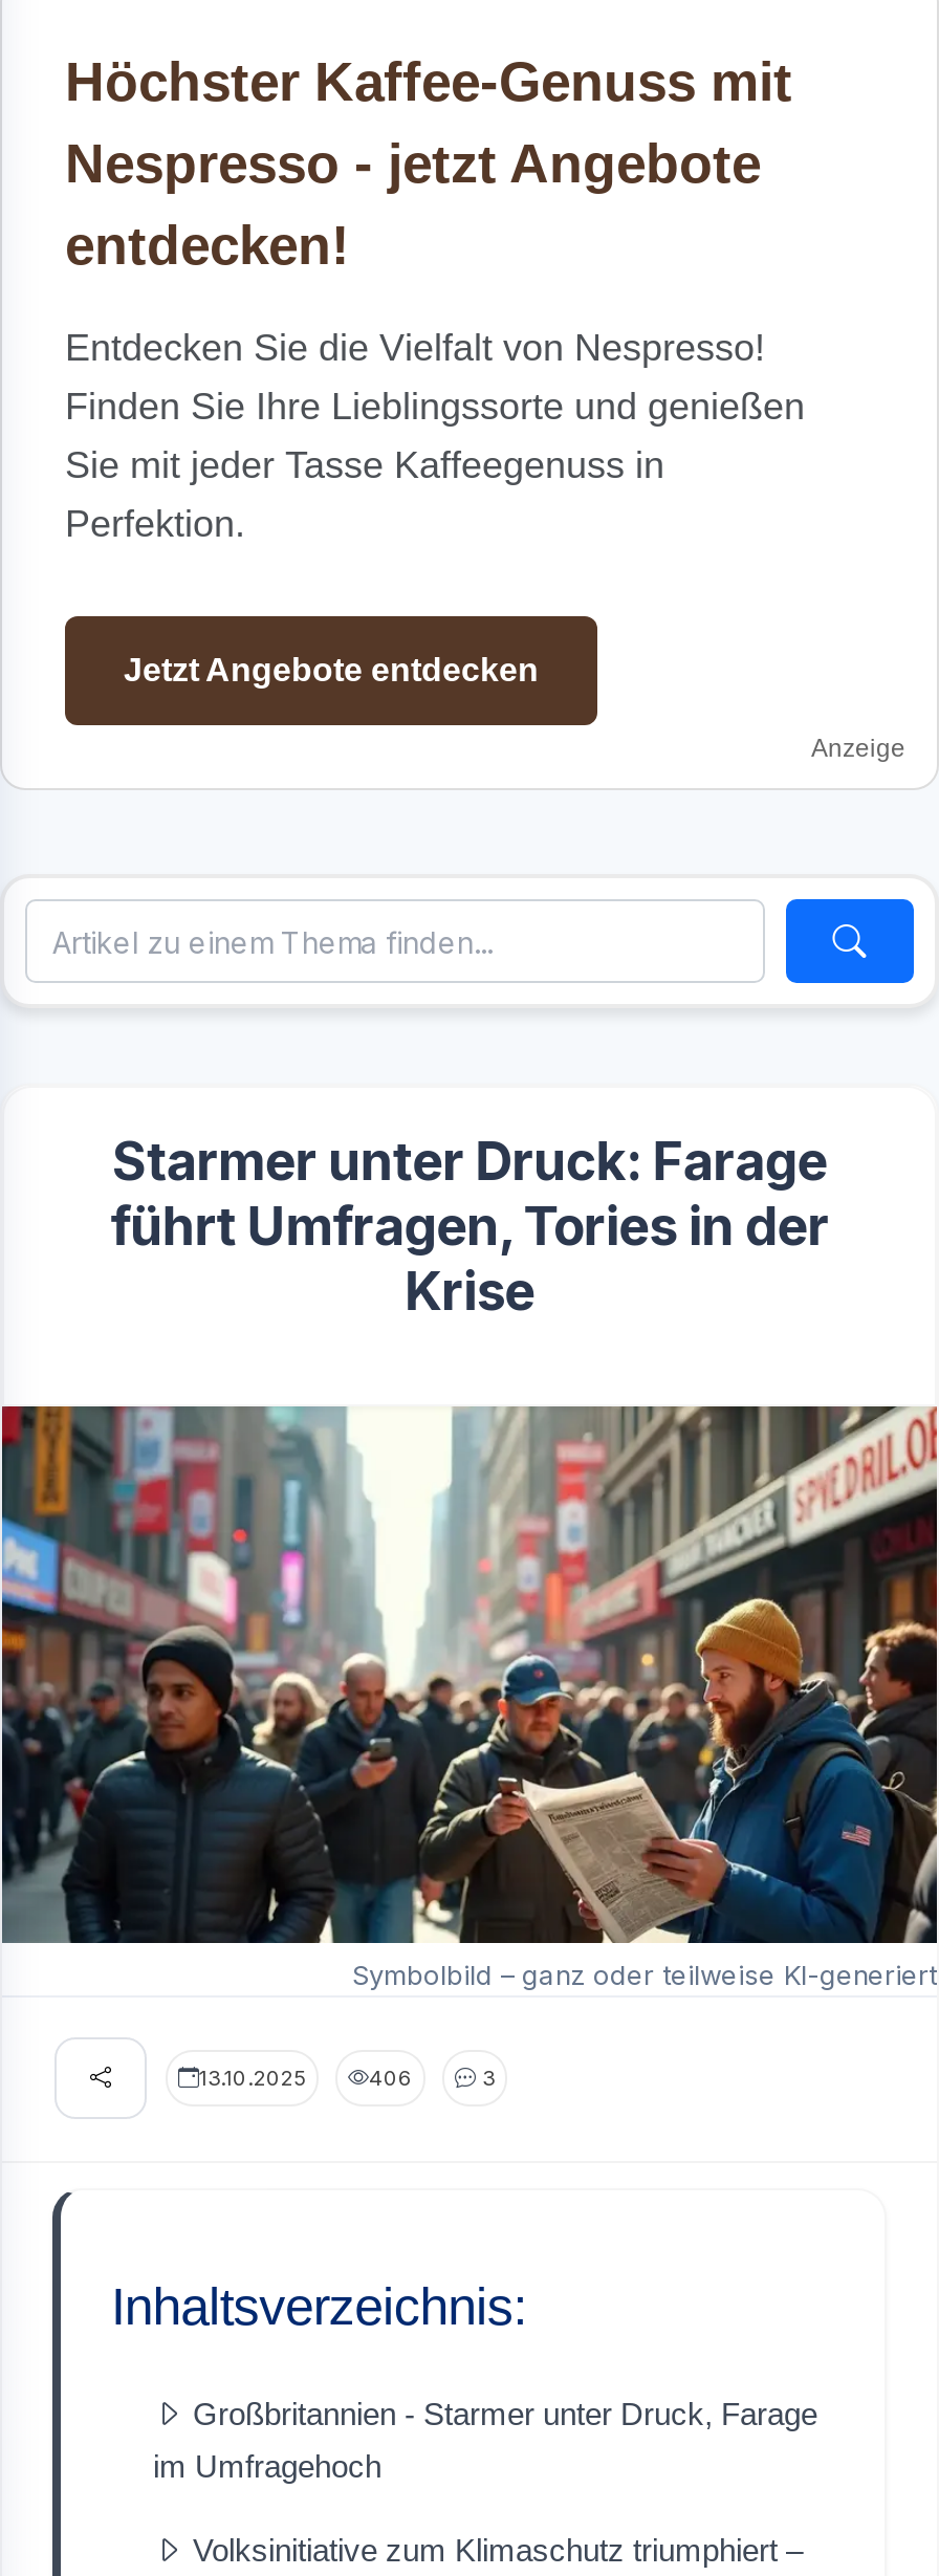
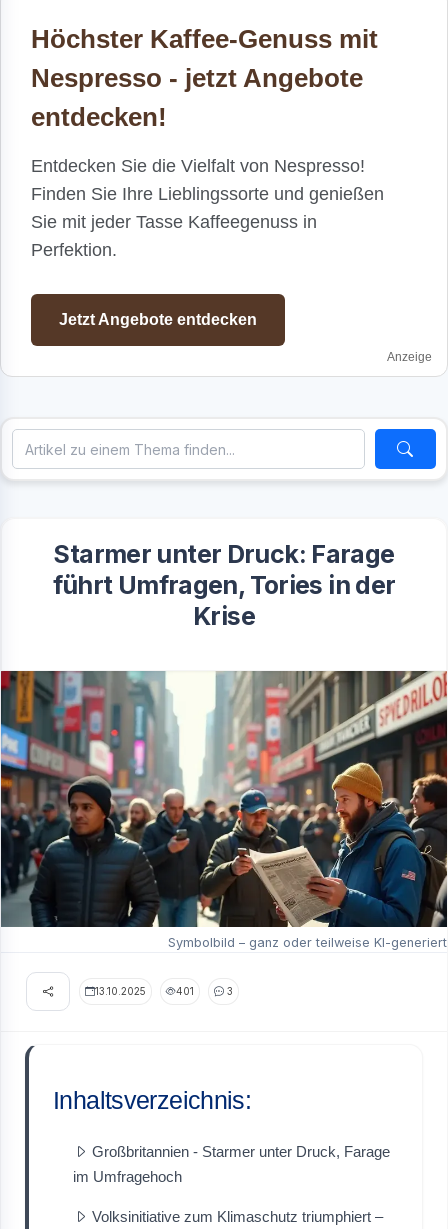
[369,2065,413,2090] 406 -> [176,985,194,997] 401

